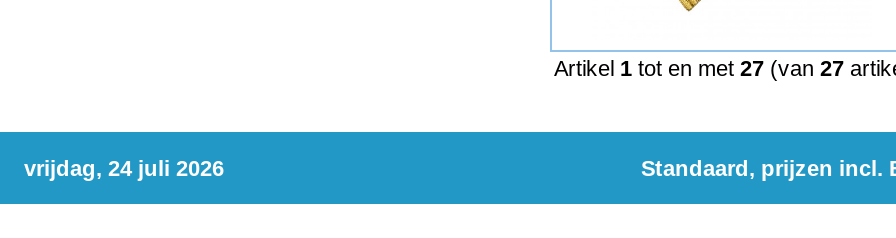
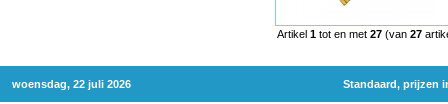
[0,156,236,180] vrijdag, 24 juli 2026 -> [0,78,137,90] woensdag, 22 juli 2026

